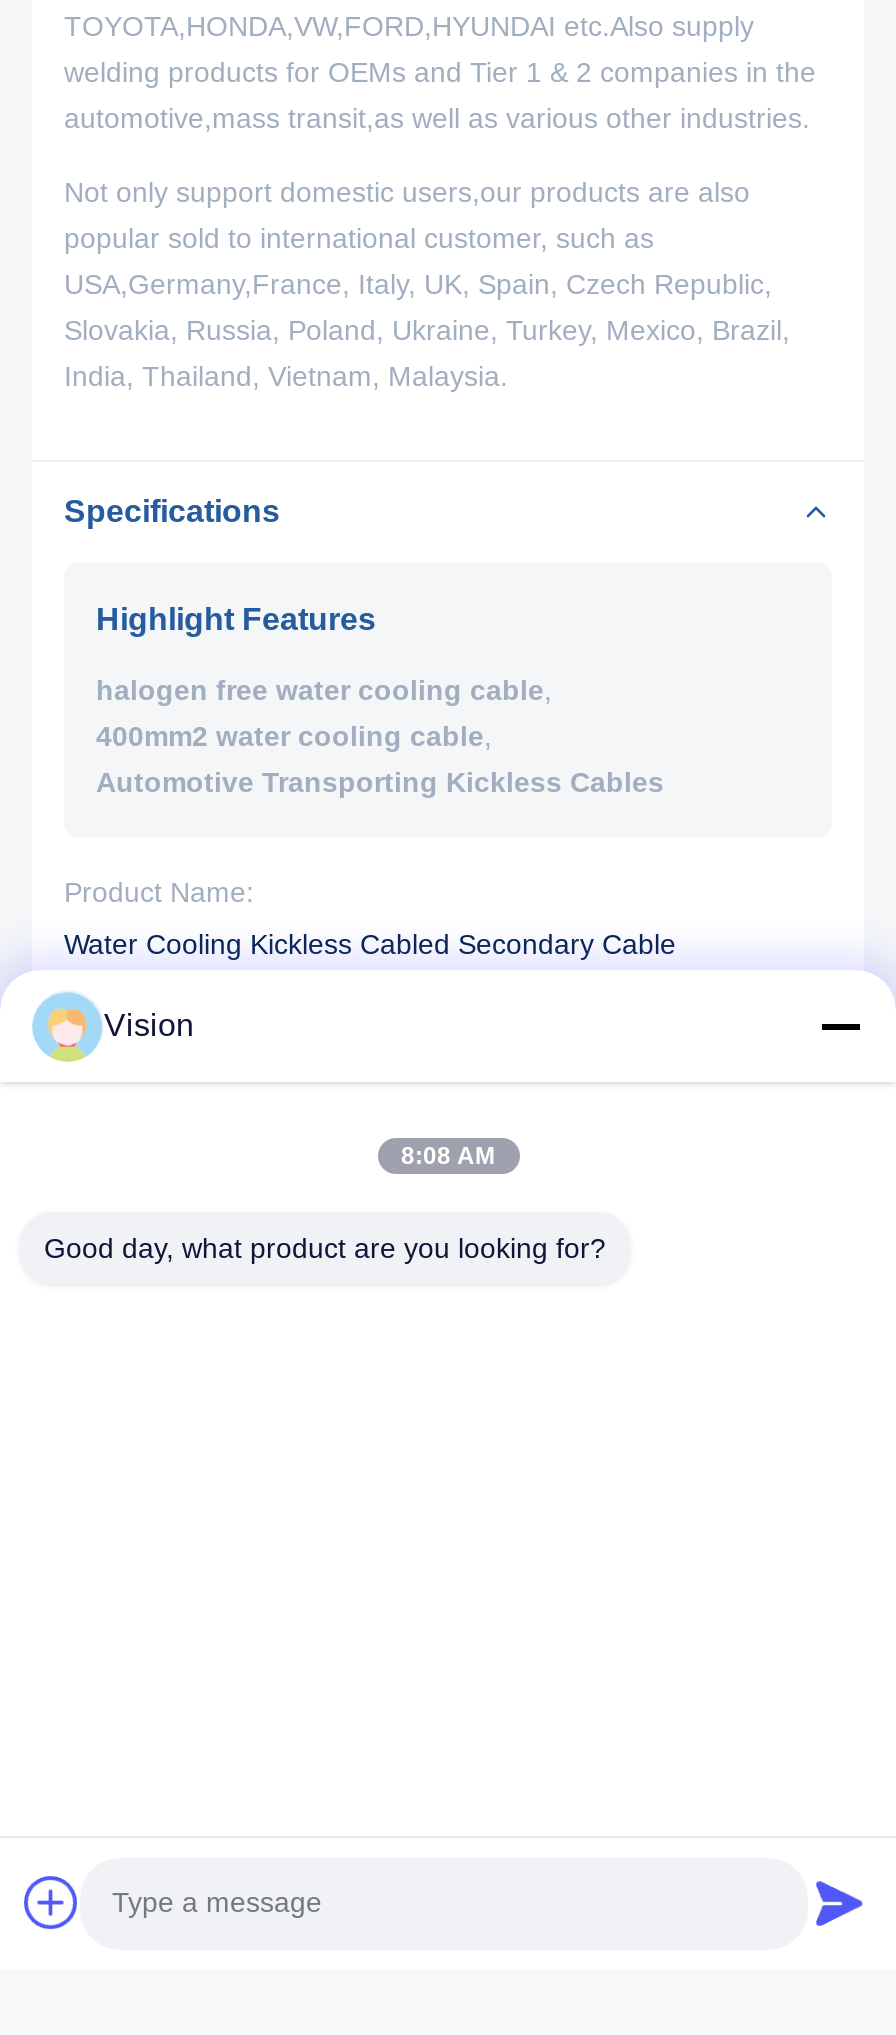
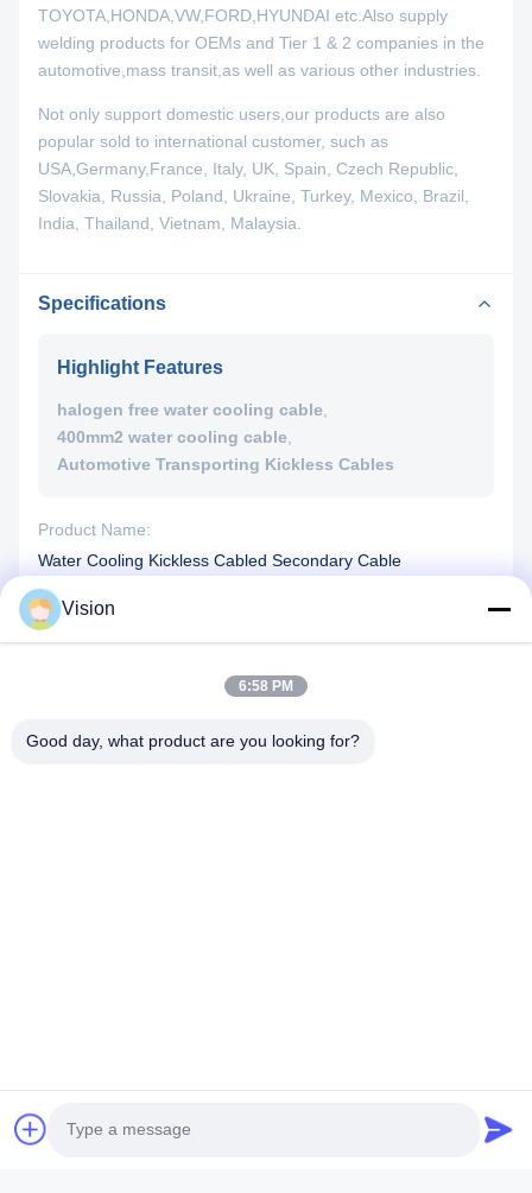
[401,1142,495,1170] 8:08 AM -> [239,678,293,694] 6:58 PM

